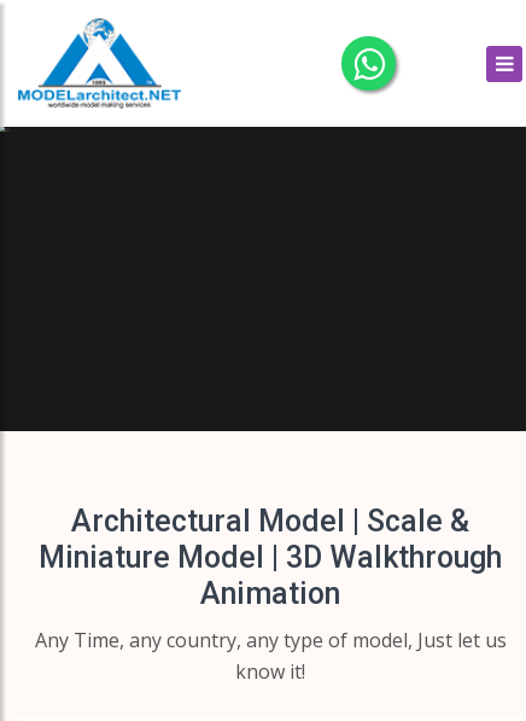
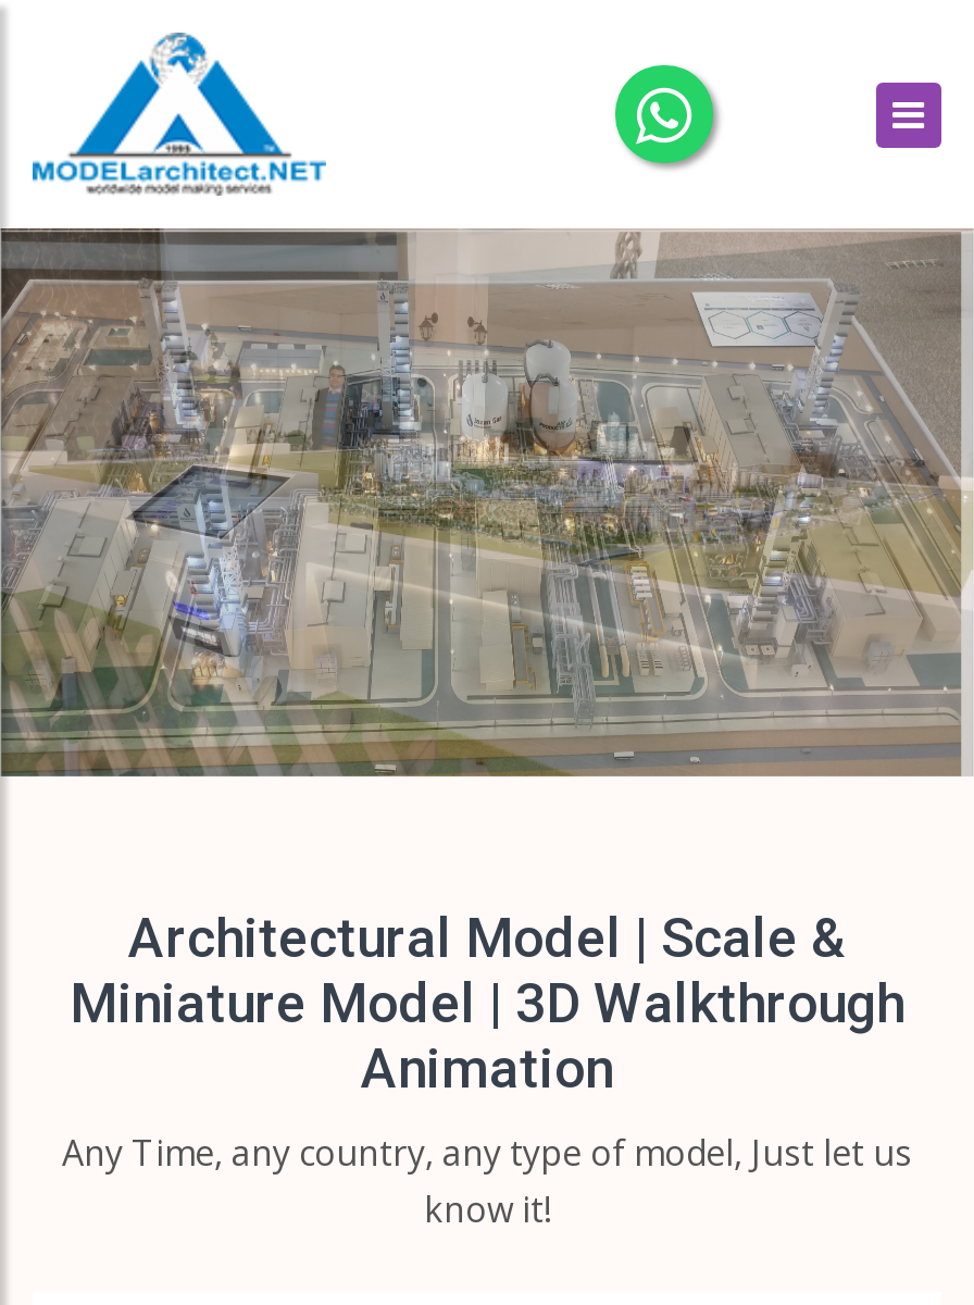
none -> [7,226,967,779] [image]

